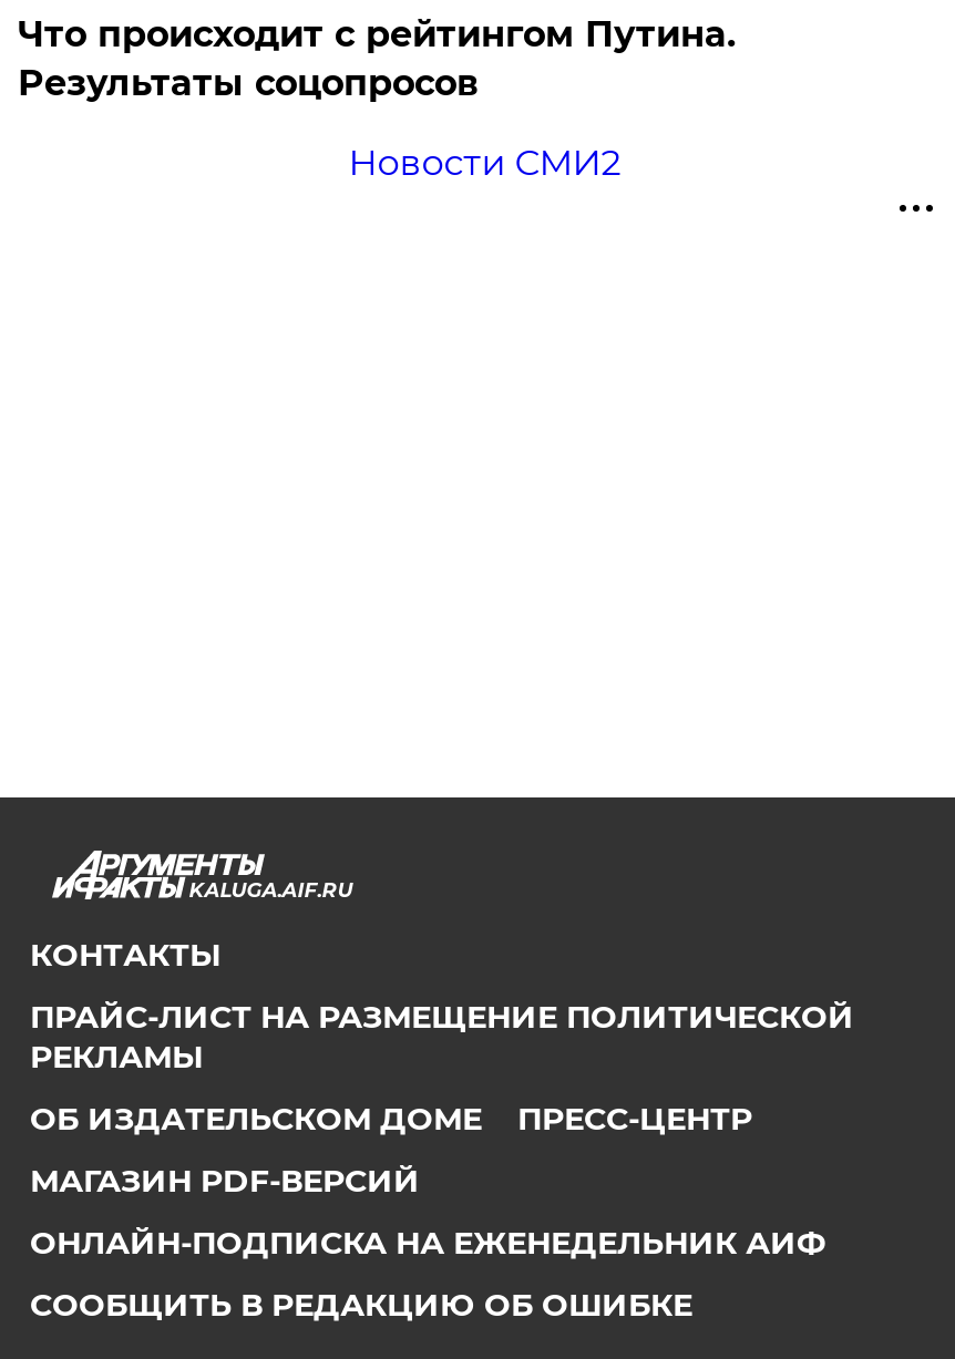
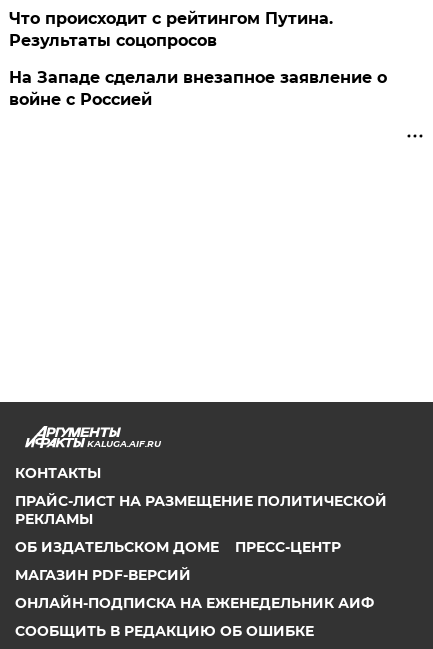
[348,142,621,184] Новости СМИ2 -> [9,68,387,109] На Западе сделали внезапное заявление о | войне с Россией

